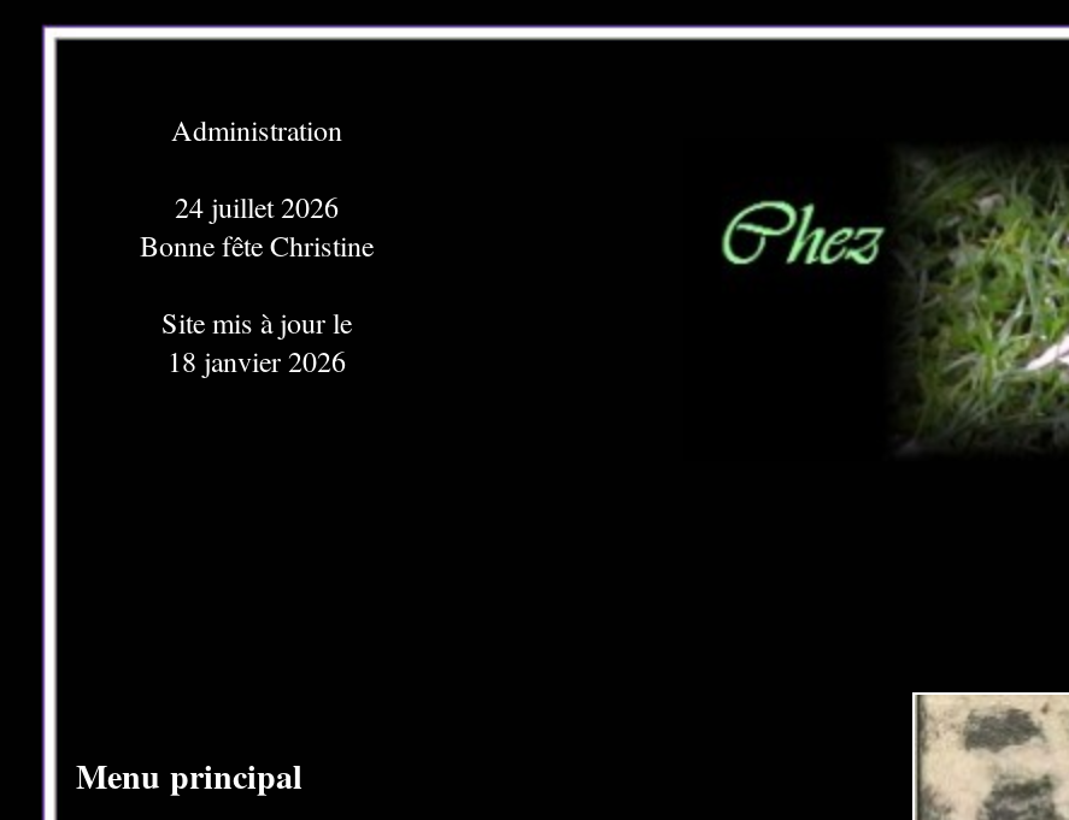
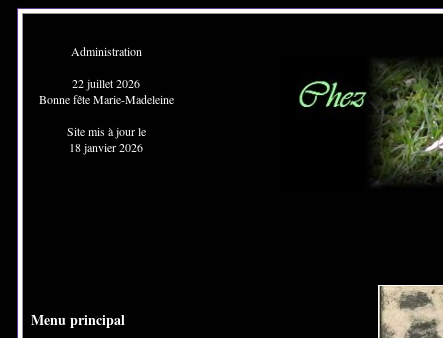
[175,187,339,225] 24 juillet 2026 -> [72,75,140,91] 22 juillet 2026
[140,225,374,264] Bonne fête Christine -> [38,91,173,107] Bonne fête Marie-Madeleine

